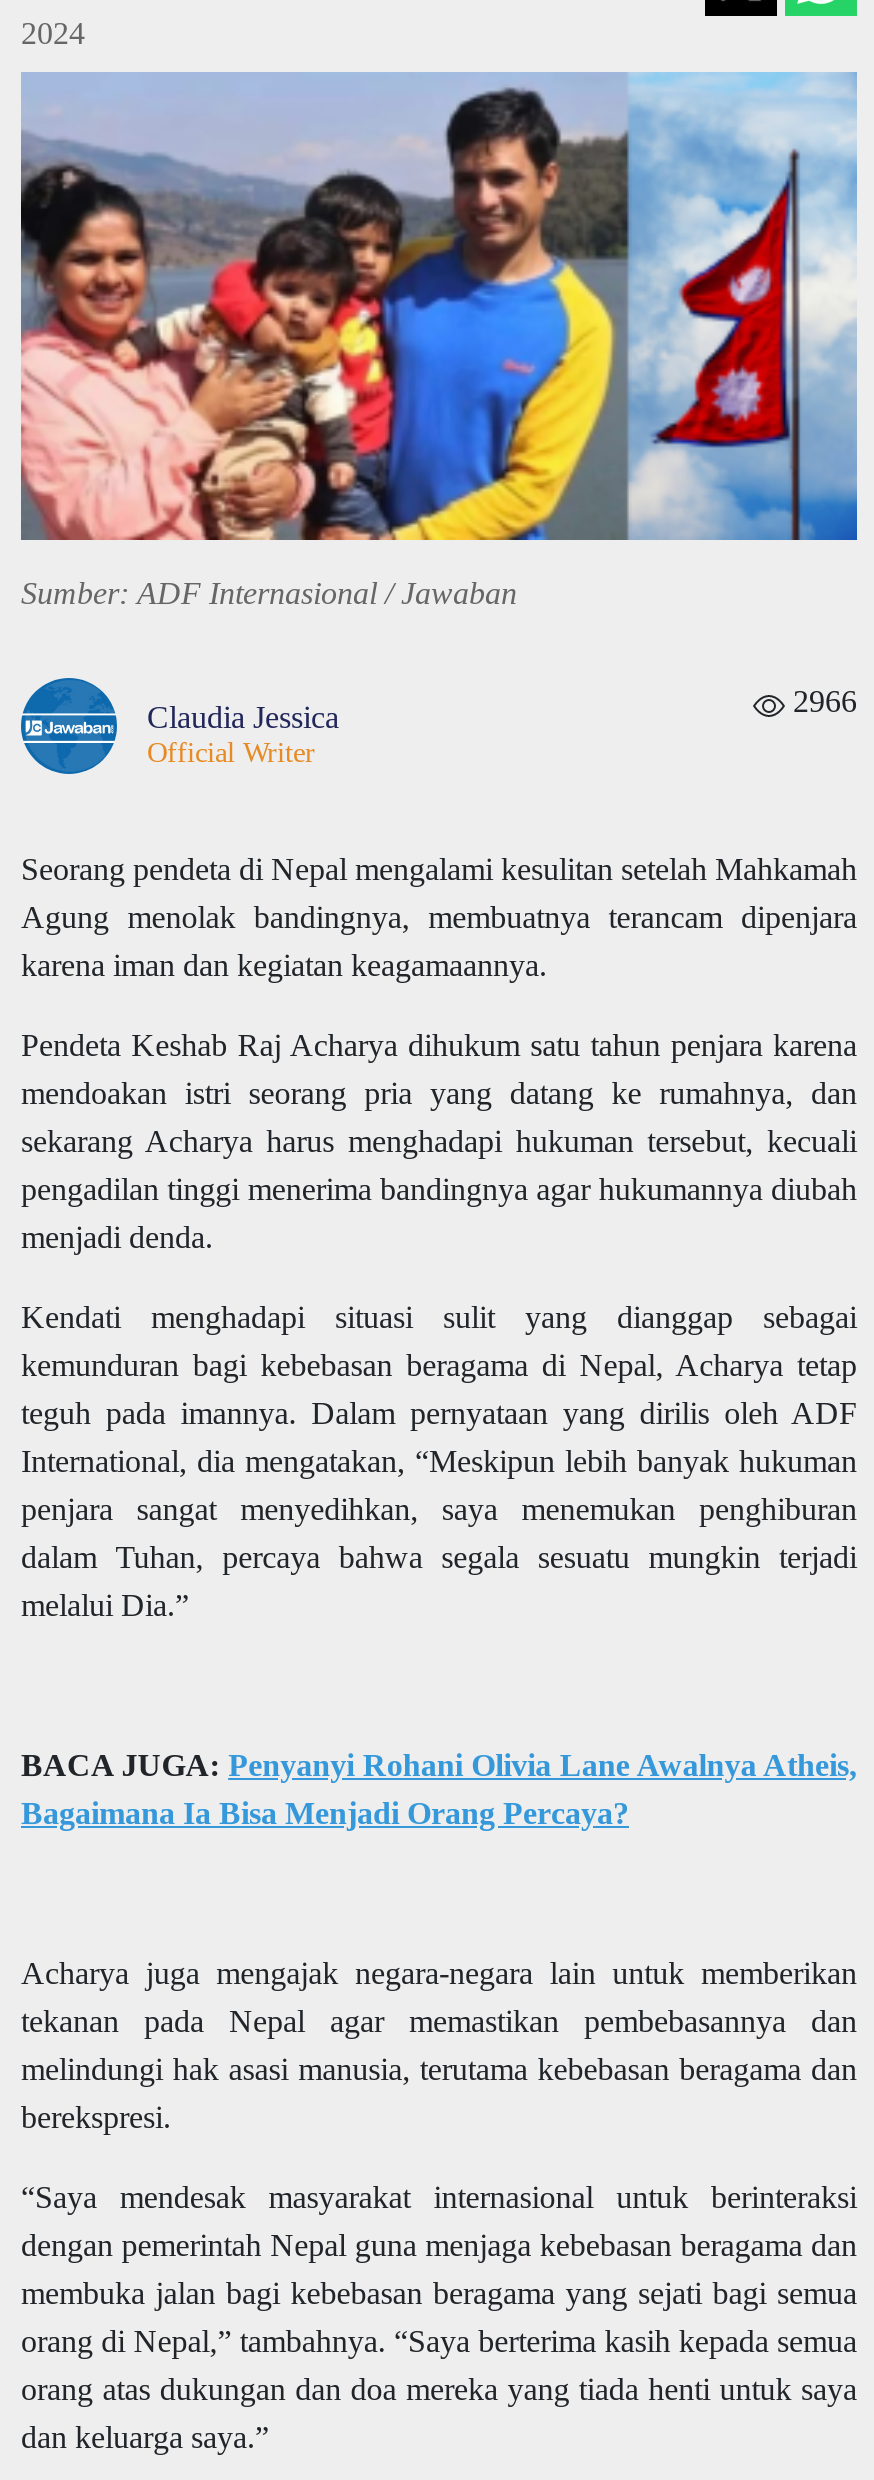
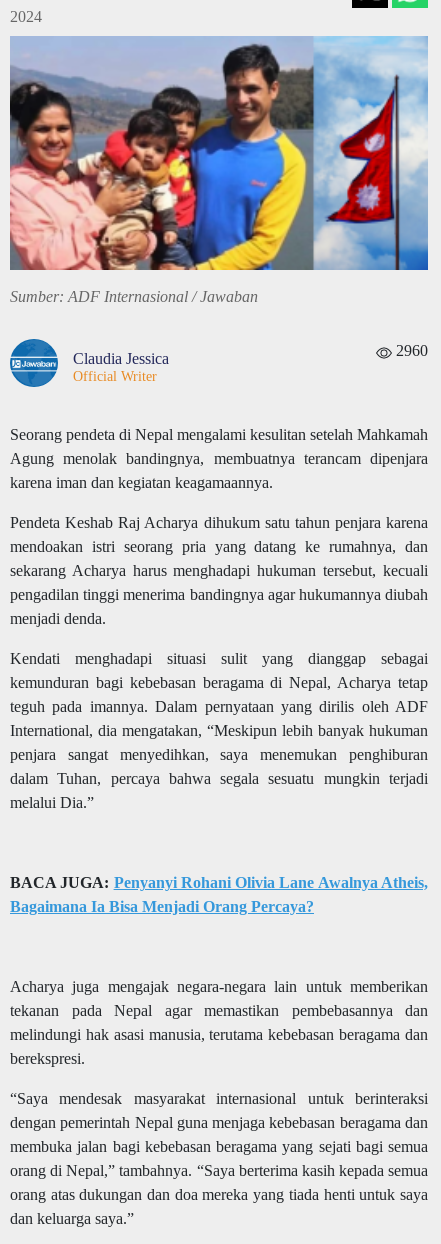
[785,685,857,719] 2966 -> [392,342,428,359] 2960

